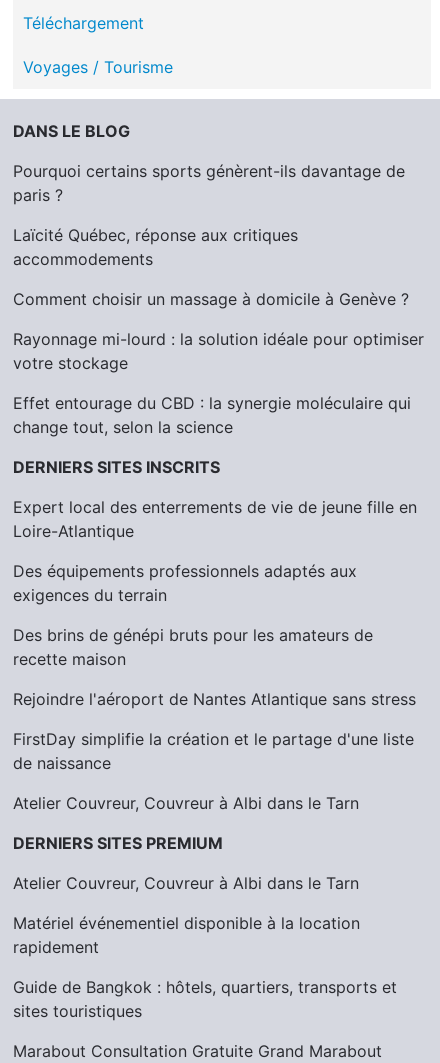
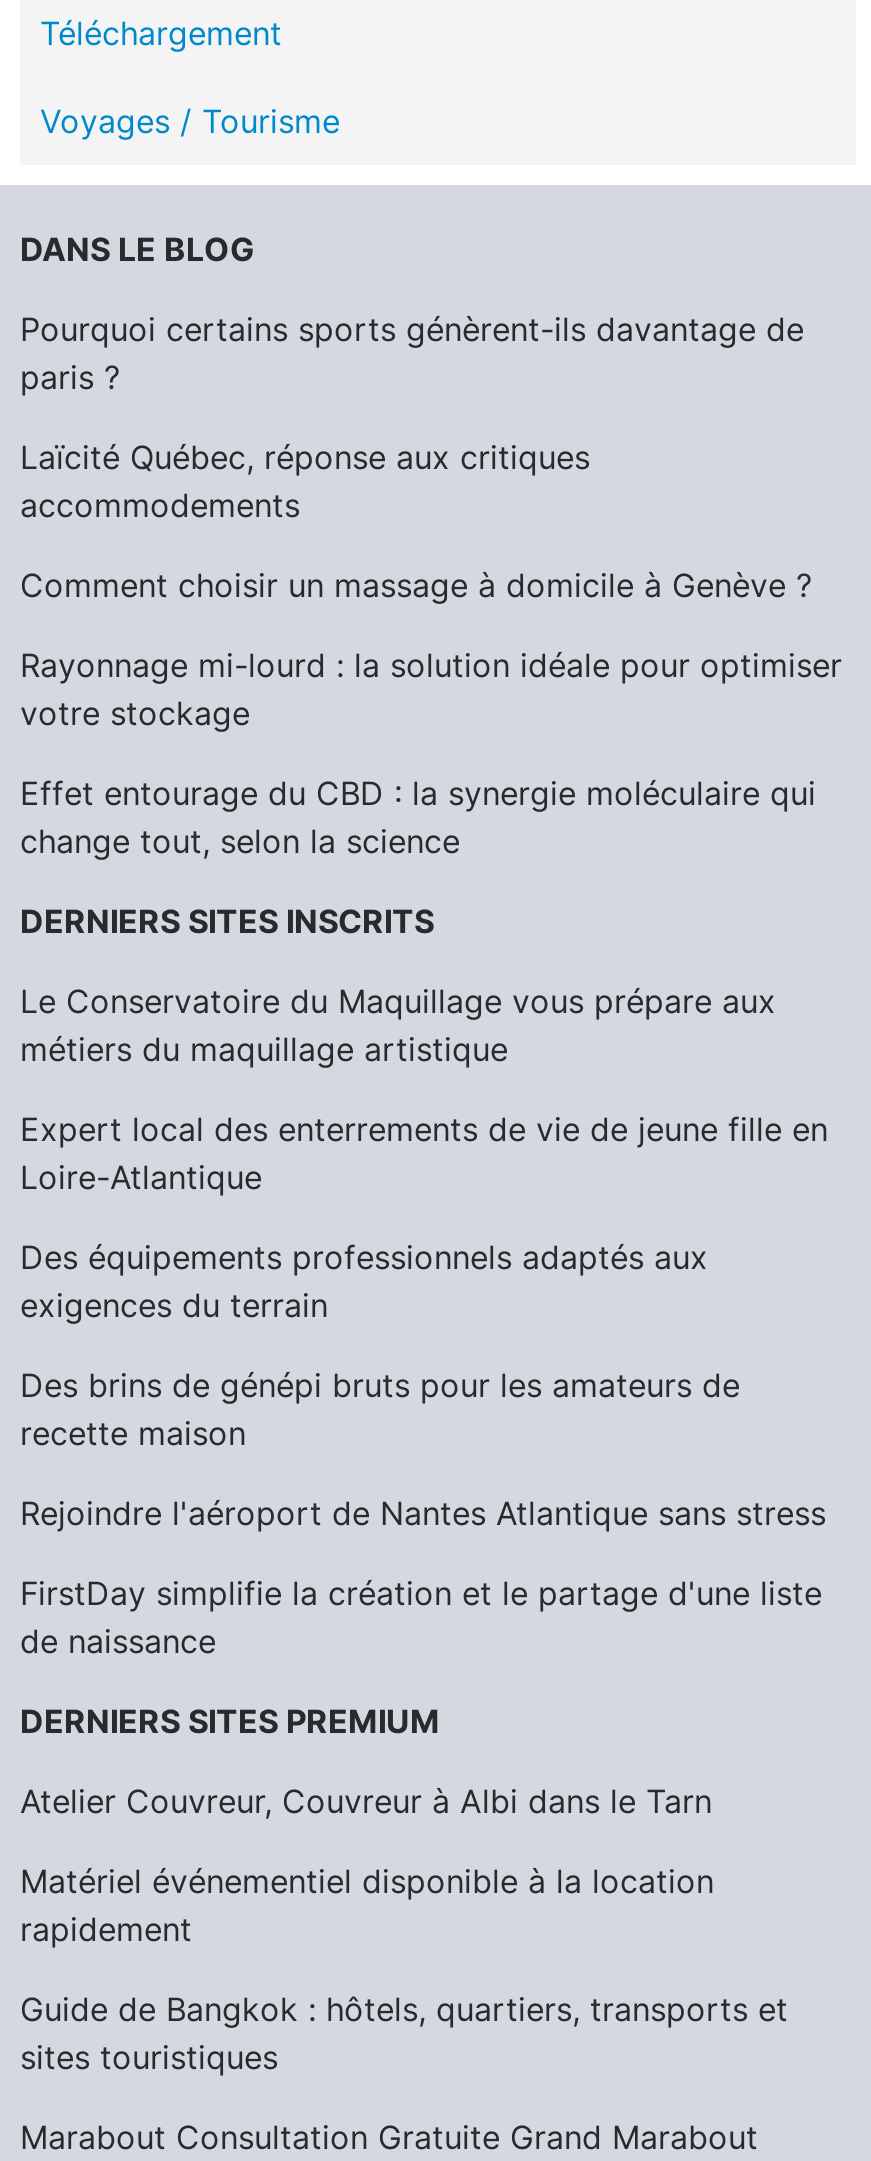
none -> [20,981,776,1069] Le Conservatoire du Maquillage vous prépare aux | métiers du maquillage artistique
moved [13,497,417,773] -> [20,1109,828,1661]: Expert local des enterrements de vie de jeune fille en | Loire-Atlantique | Des équipements professionnels adaptés aux | ... | FirstDay simplifie la création et le partage d'une liste | de naissance
[13,793,359,813] Atelier Couvreur, Couvreur à Albi dans le Tarn -> none

